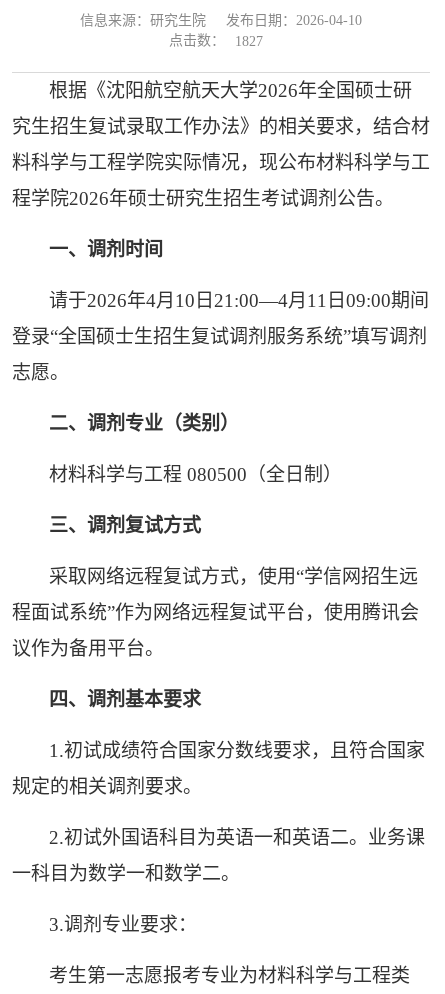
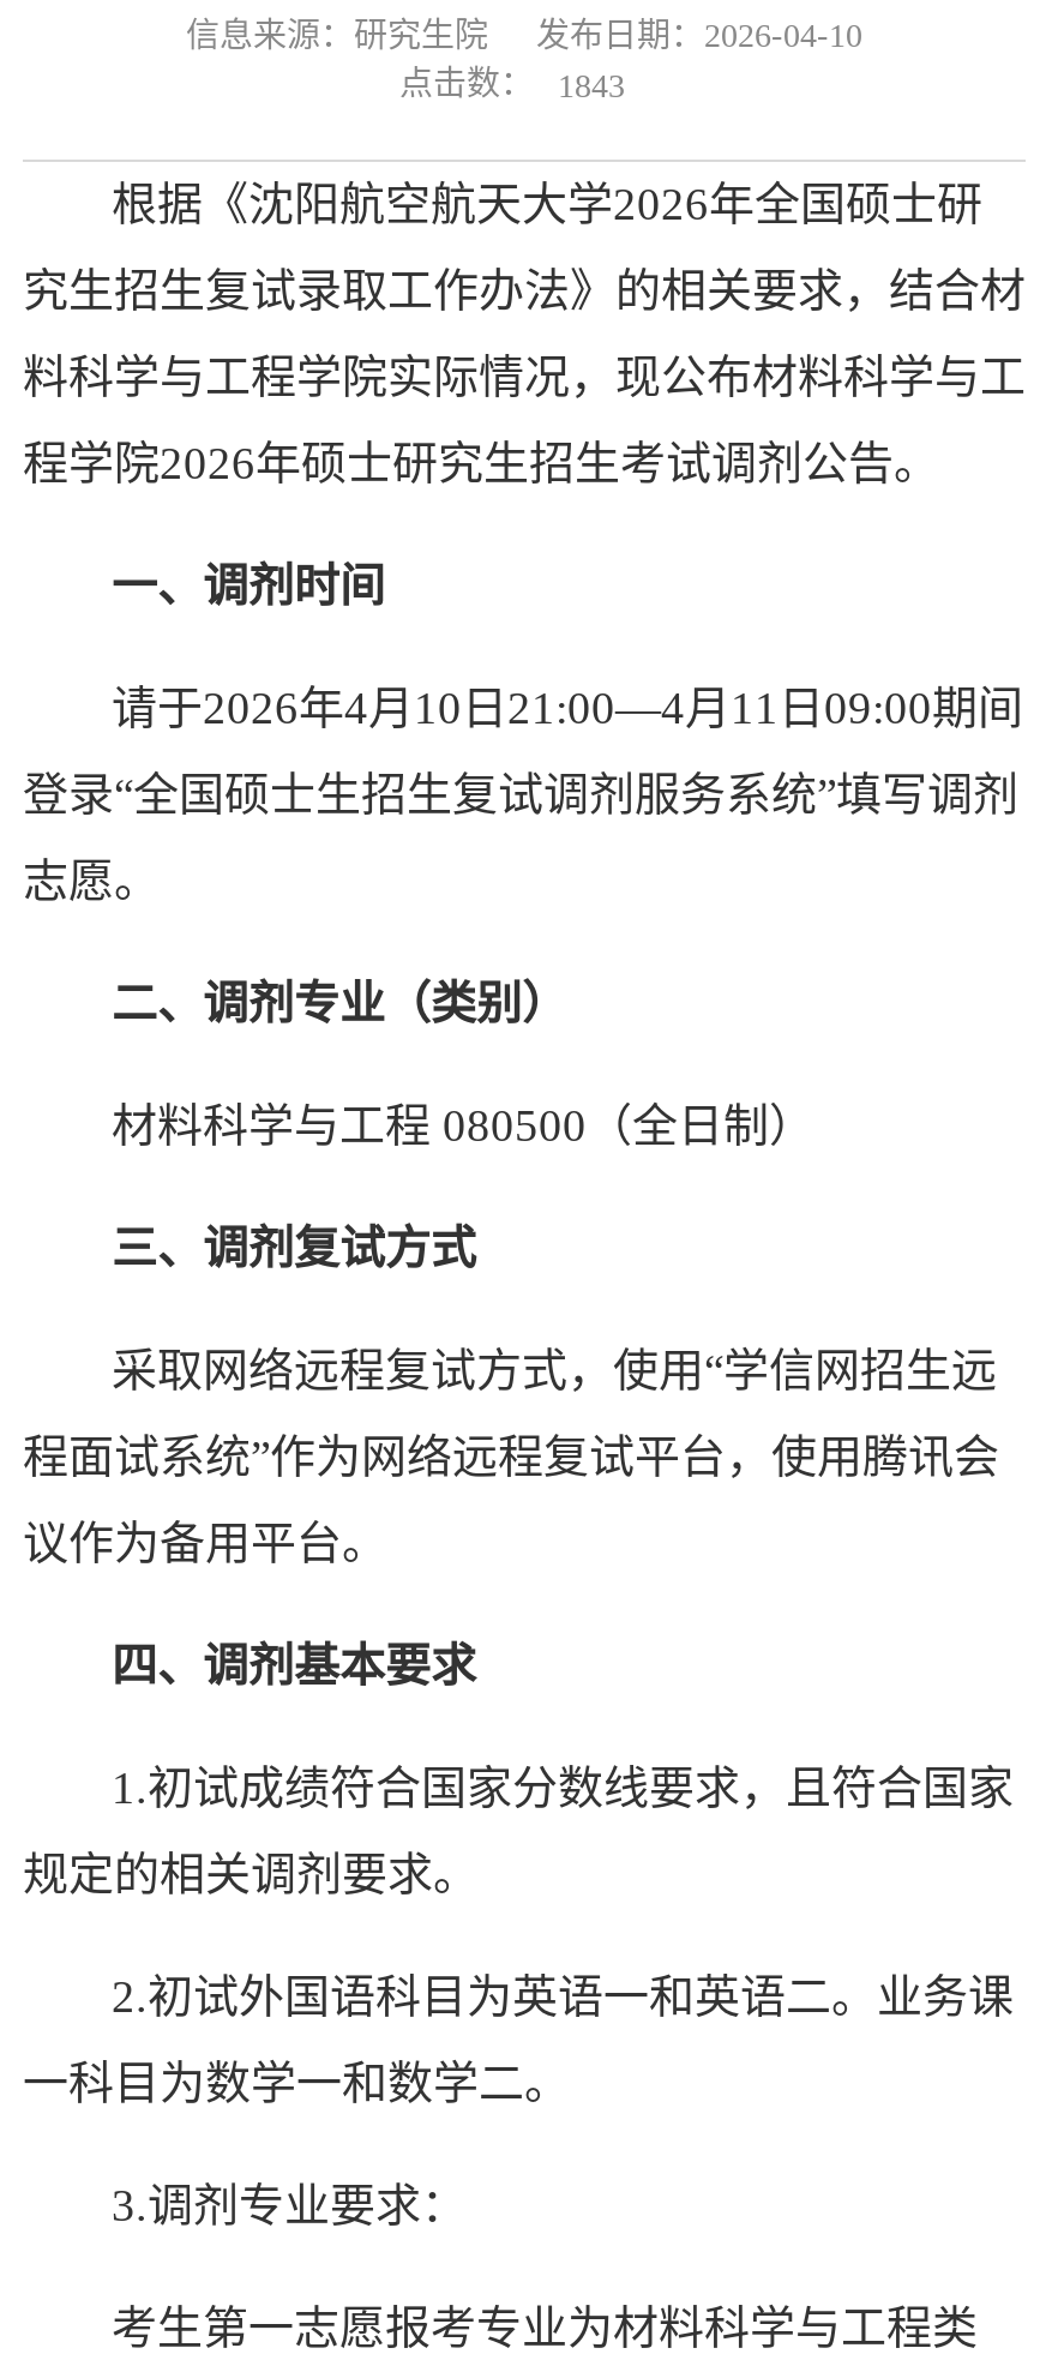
[169,33,263,49] 点击数： 1827 -> [399,66,625,104] 点击数： 1843

